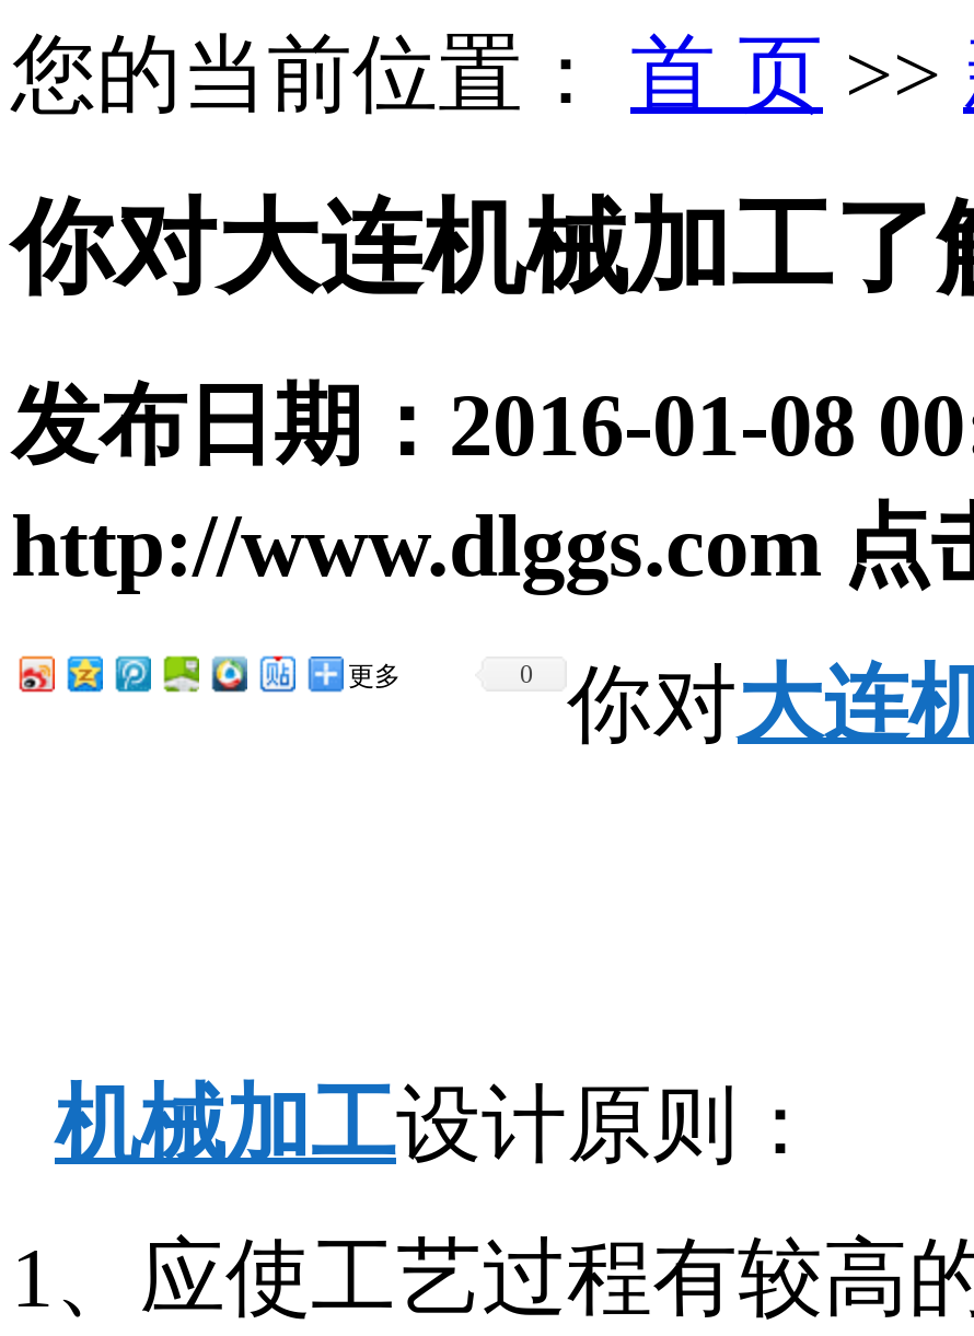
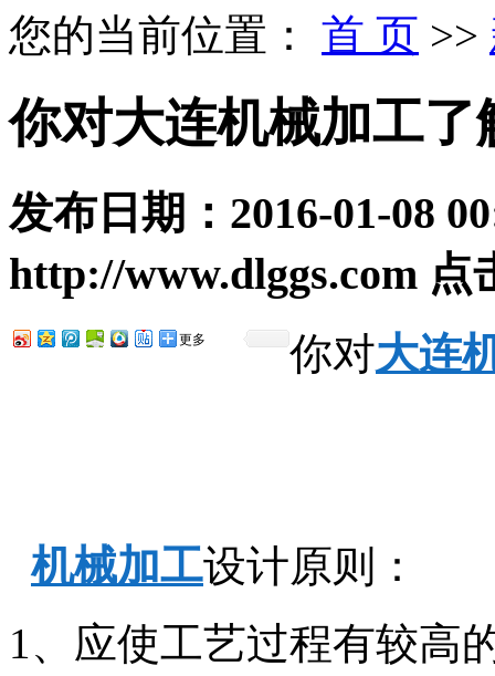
[520,659,533,690] 0 -> none

